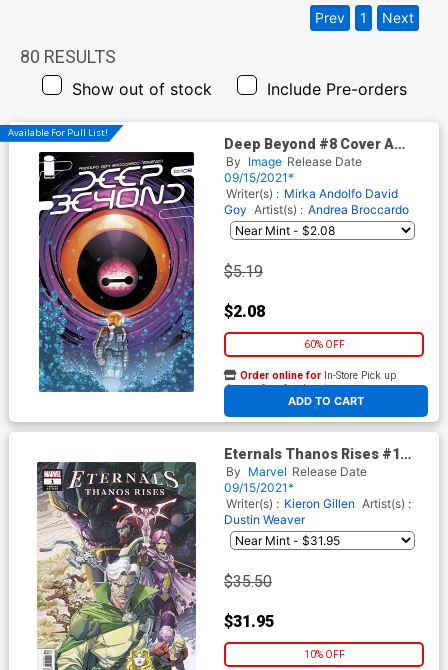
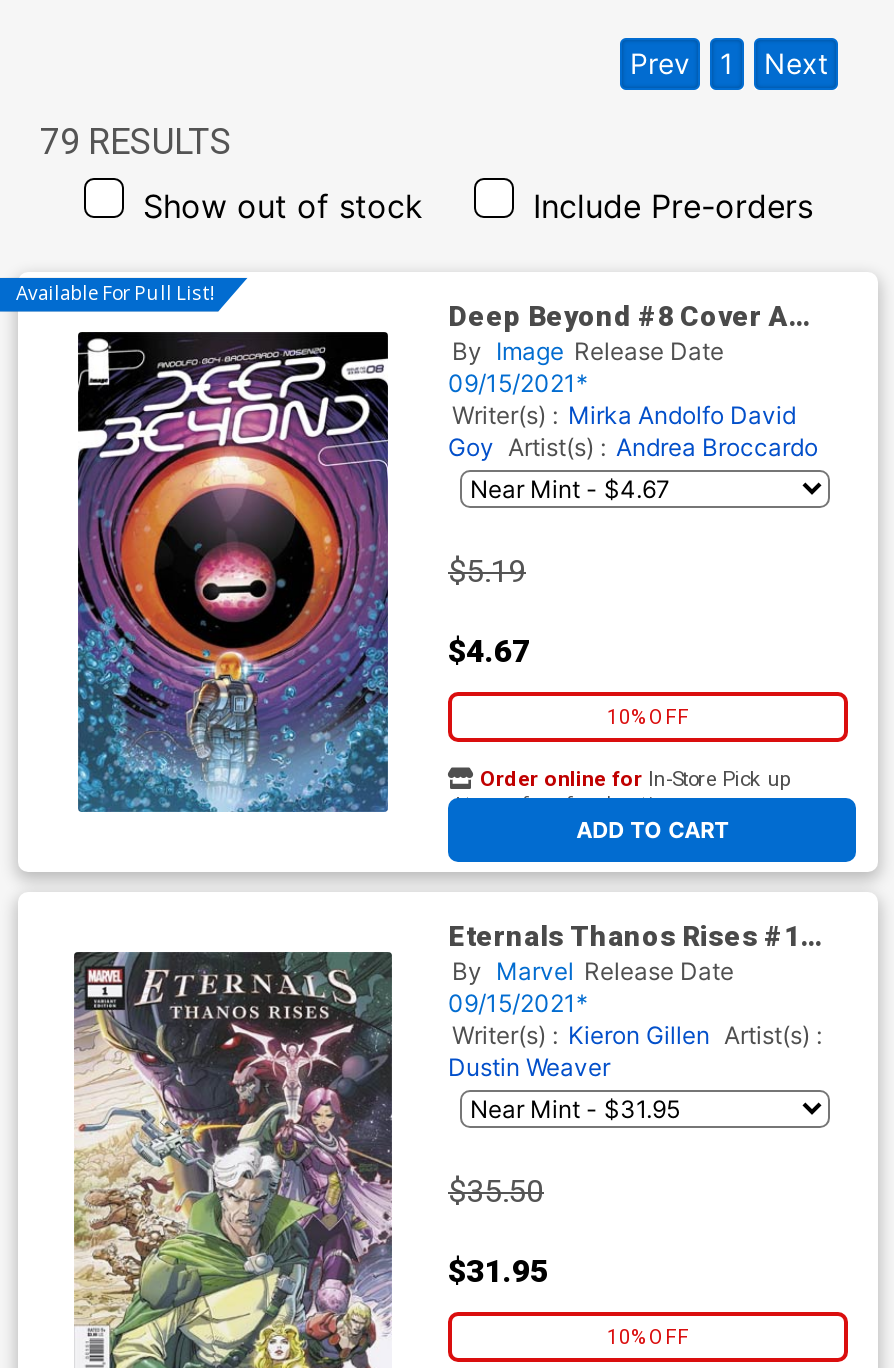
[20,46,116,67] 80 RESULTS -> [40,121,232,163] 79 RESULTS
[224,302,265,321] $2.08 -> [448,632,530,670] $4.67
[303,339,344,350] 60% OFF -> [607,706,689,728] 10% OFF

